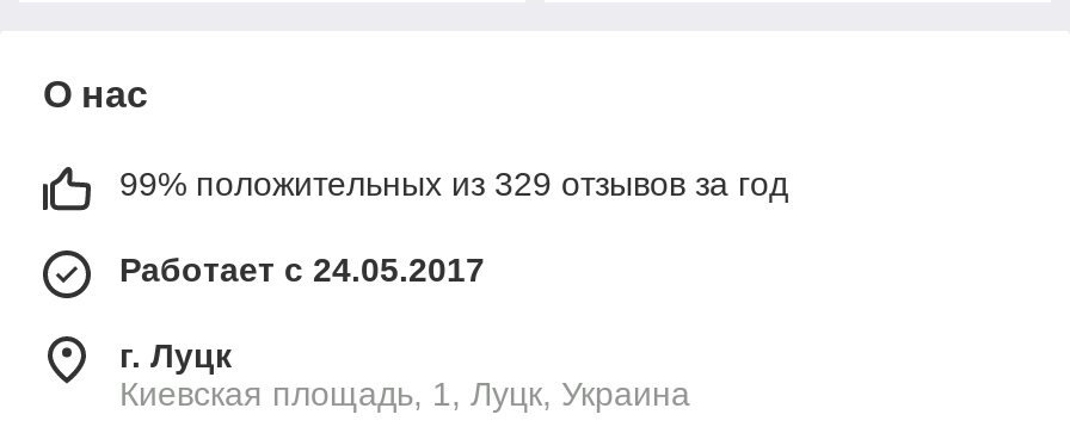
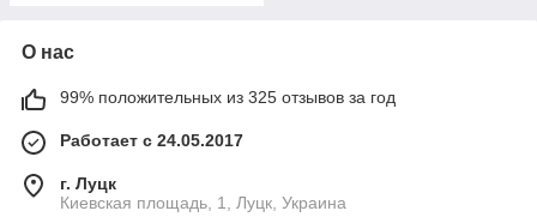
[119,165,788,203] 99% положительных из 329 отзывов за год -> [60,88,396,107] 99% положительных из 325 отзывов за год

